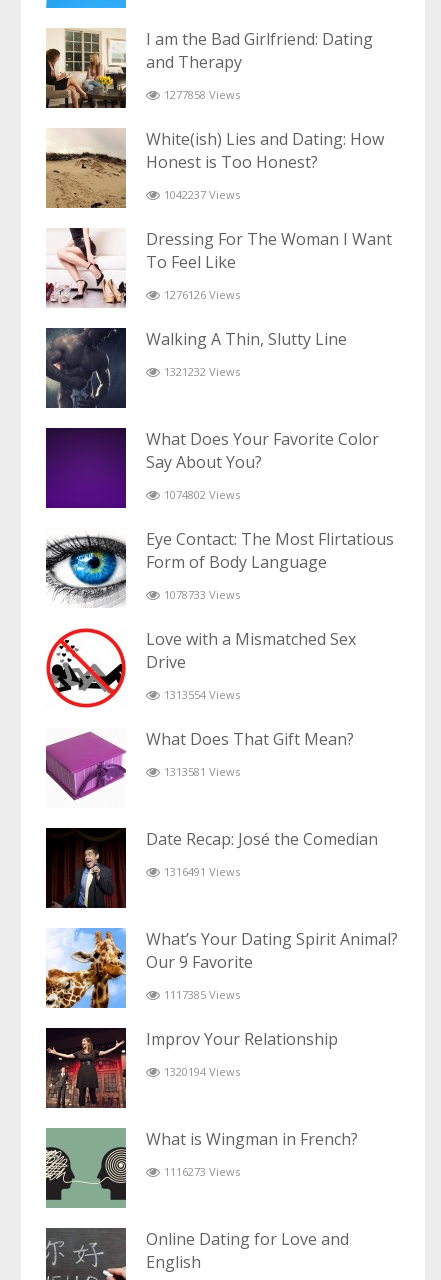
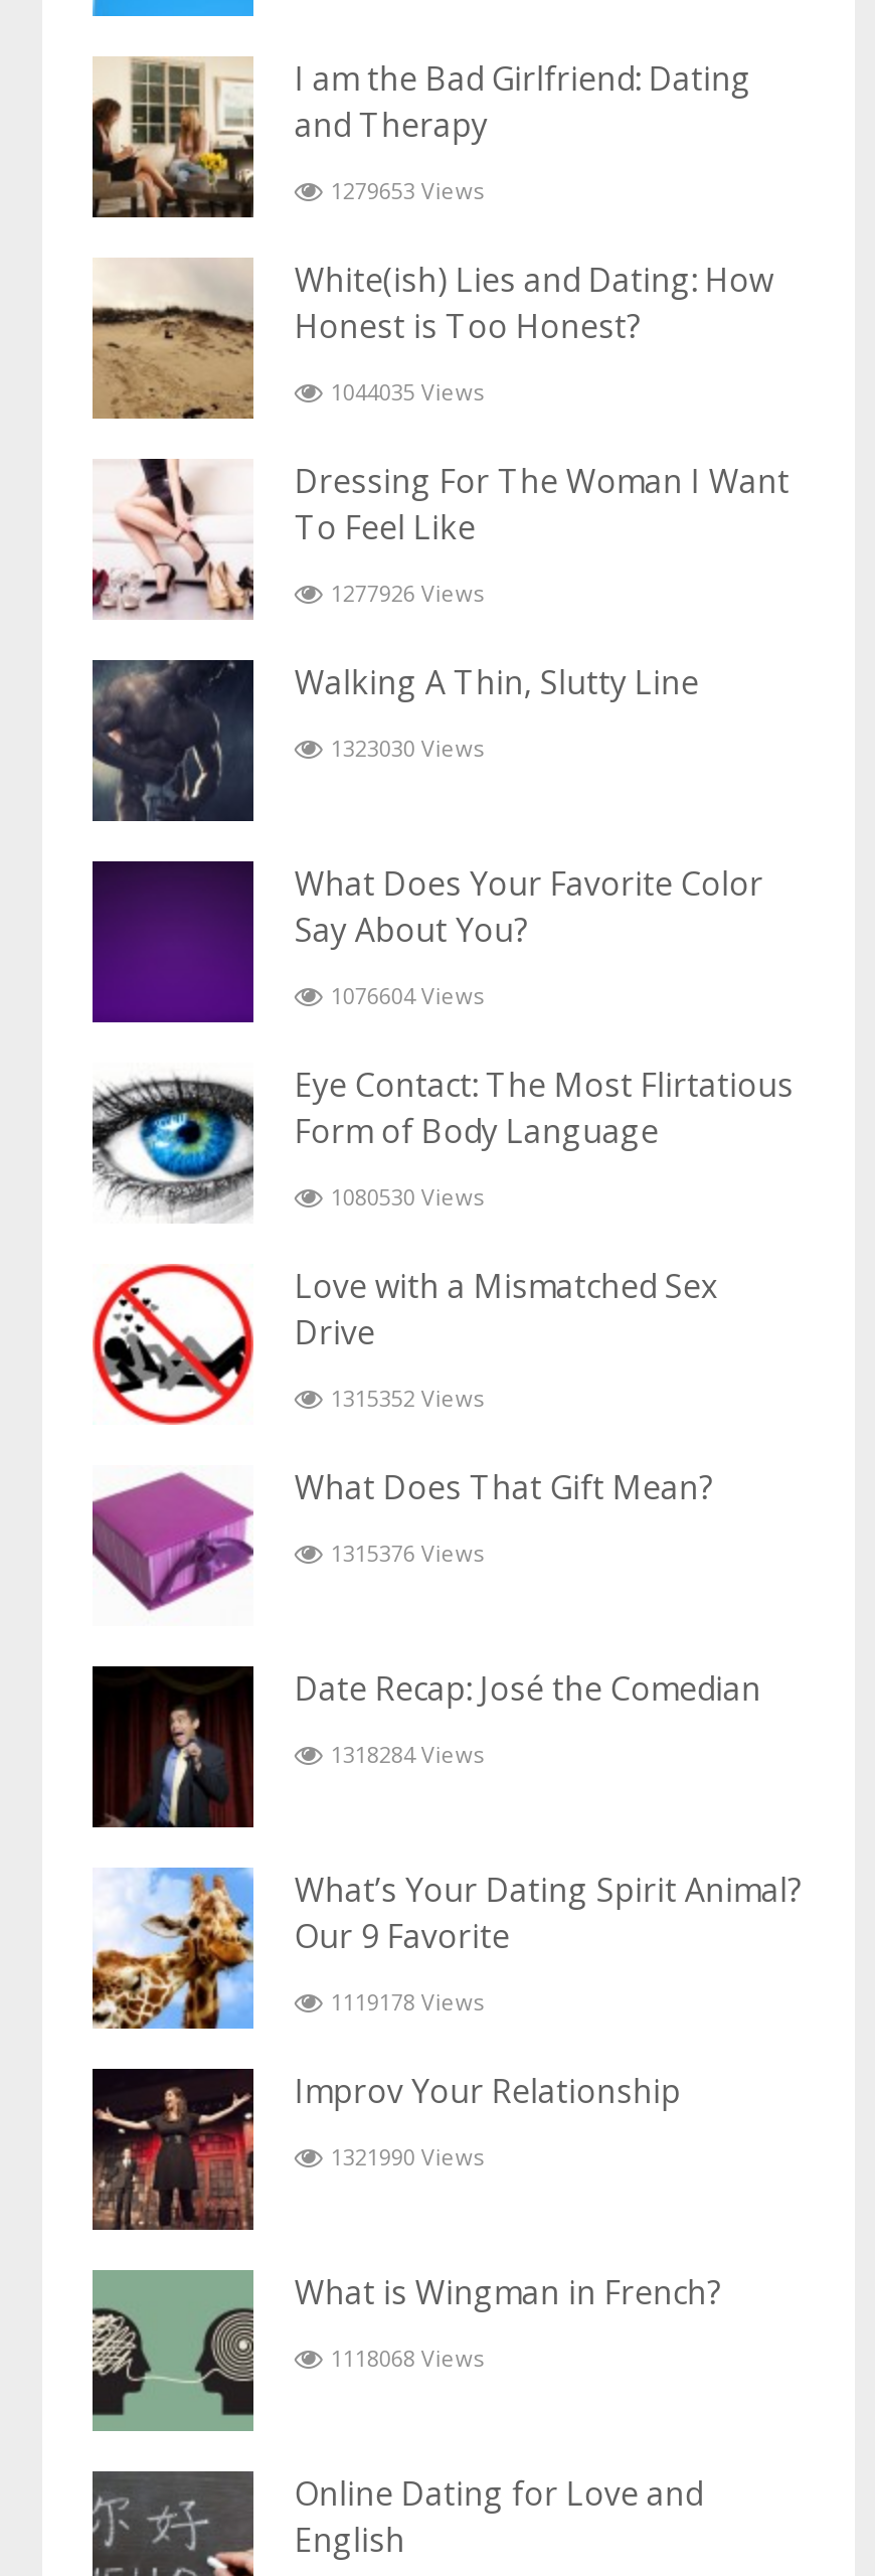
[161,87,240,102] 1277858 Views -> [325,175,484,205] 1279653 Views
[161,187,240,202] 1042237 Views -> [325,376,484,407] 1044035 Views
[161,287,240,302] 1276126 Views -> [325,578,484,608] 1277926 Views
[161,364,240,379] 1321232 Views -> [325,733,484,763] 1323030 Views
[161,487,240,502] 1074802 Views -> [325,980,484,1010] 1076604 Views
[161,587,240,602] 1078733 Views -> [325,1181,484,1212] 1080530 Views
[161,687,240,702] 1313554 Views -> [325,1383,484,1413] 1315352 Views
[161,764,240,779] 1313581 Views -> [325,1538,484,1568] 1315376 Views
[161,864,240,879] 1316491 Views -> [325,1739,484,1769] 1318284 Views
[161,987,240,1002] 1117385 Views -> [325,1986,484,2017] 1119178 Views
[161,1064,240,1079] 1320194 Views -> [325,2141,484,2171] 1321990 Views
[161,1164,240,1179] 1116273 Views -> [325,2343,484,2373] 1118068 Views

